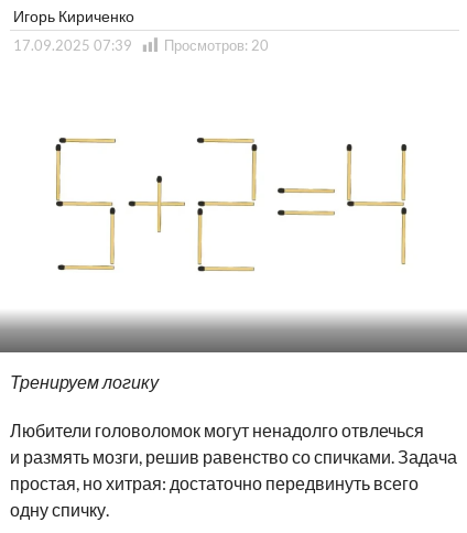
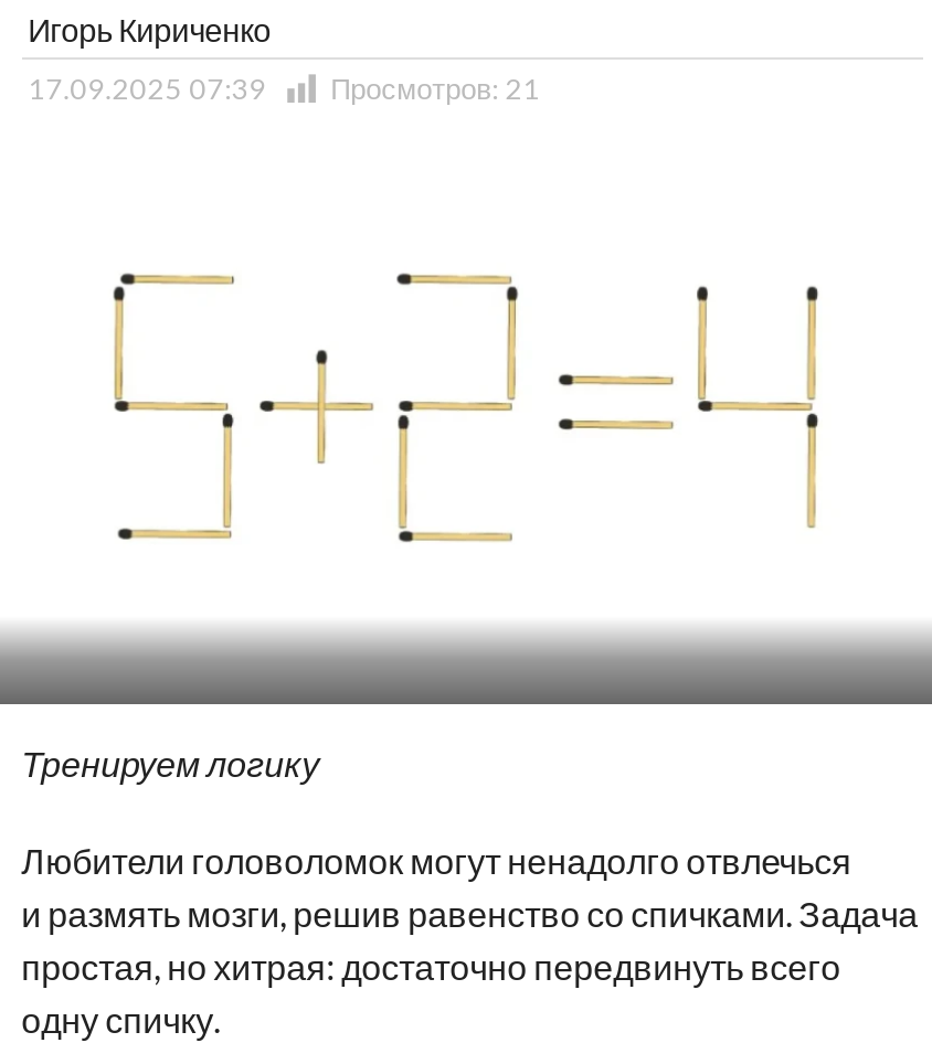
[13,37,268,54] 17.09.2025 07:39 Просмотров: 20 -> [28,71,540,106] 17.09.2025 07:39 Просмотров: 21

